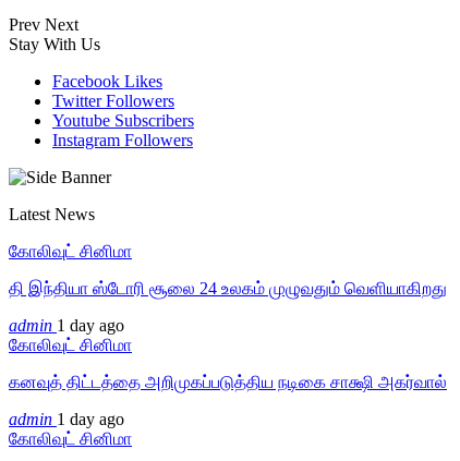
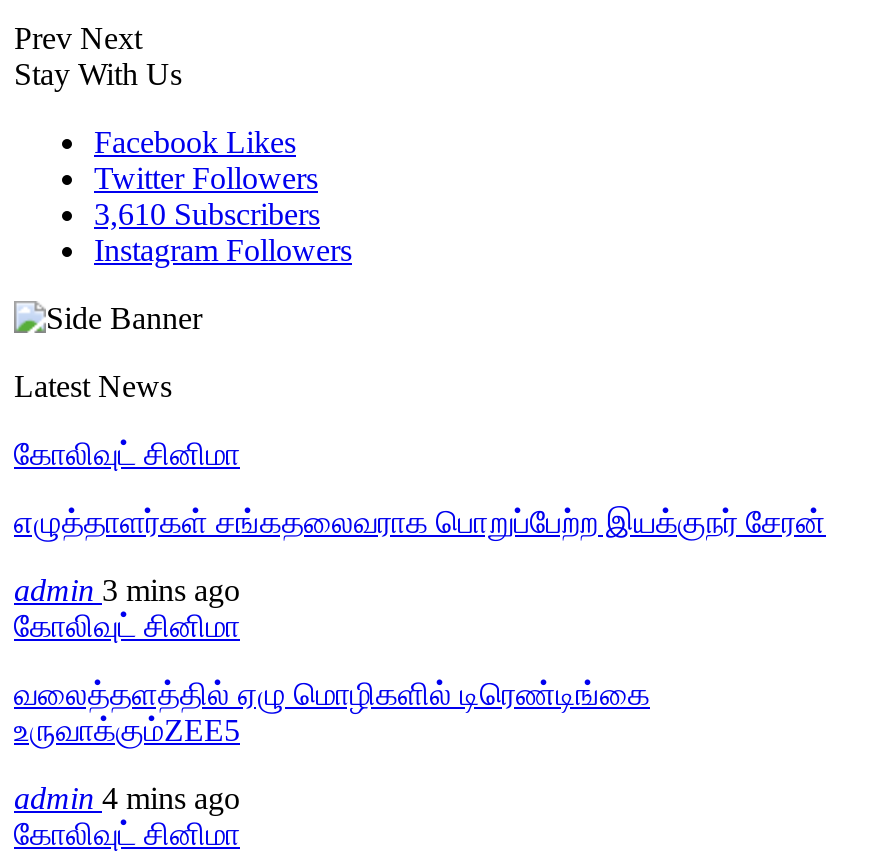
[52,111,194,129] Youtube Subscribers -> [94,197,320,231] 3,610 Subscribers
[9,279,447,297] தி இந்தியா ஸ்டோரி சூலை 24 உலகம் முழுவதும் வெளியாகிறது -> [14,505,826,539] எழுத்தாளர்கள் சங்கதலைவராக பொறுப்பேற்ற இயக்குநர் சேரன்
[9,316,124,334] admin 1 day ago -> [14,573,240,607] admin 3 mins ago
[9,373,447,391] கனவுத் திட்டத்தை அறிமுகப்படுத்திய நடிகை சாக்ஷி அகர்வால் -> [14,677,650,747] வலைத்தளத்தில் ஏழு மொழிகளில் டிரெண்டிங்கை | உருவாக்கும்ZEE5
[9,410,124,428] admin 1 day ago -> [14,781,240,815] admin 4 mins ago

